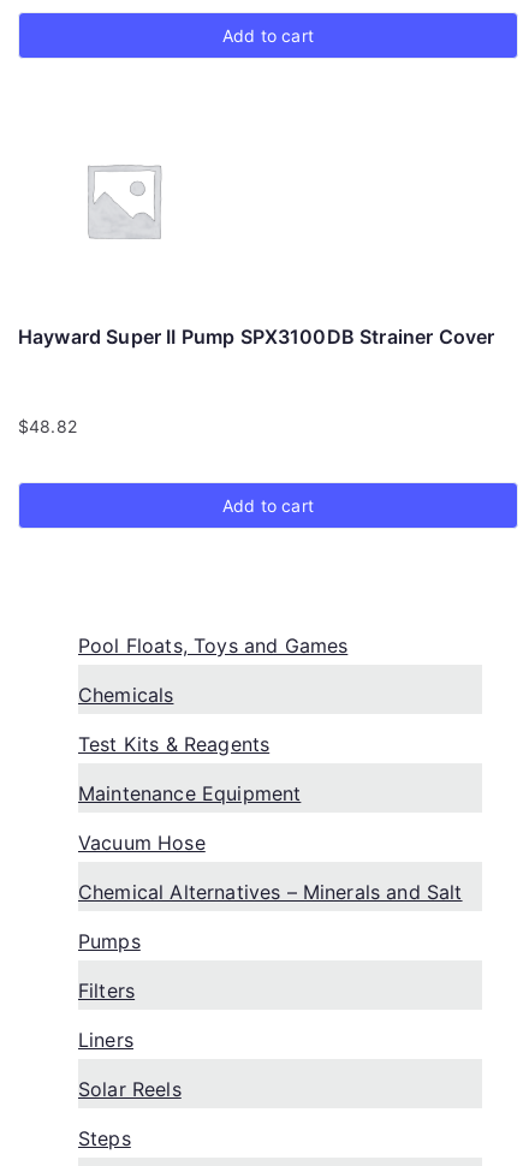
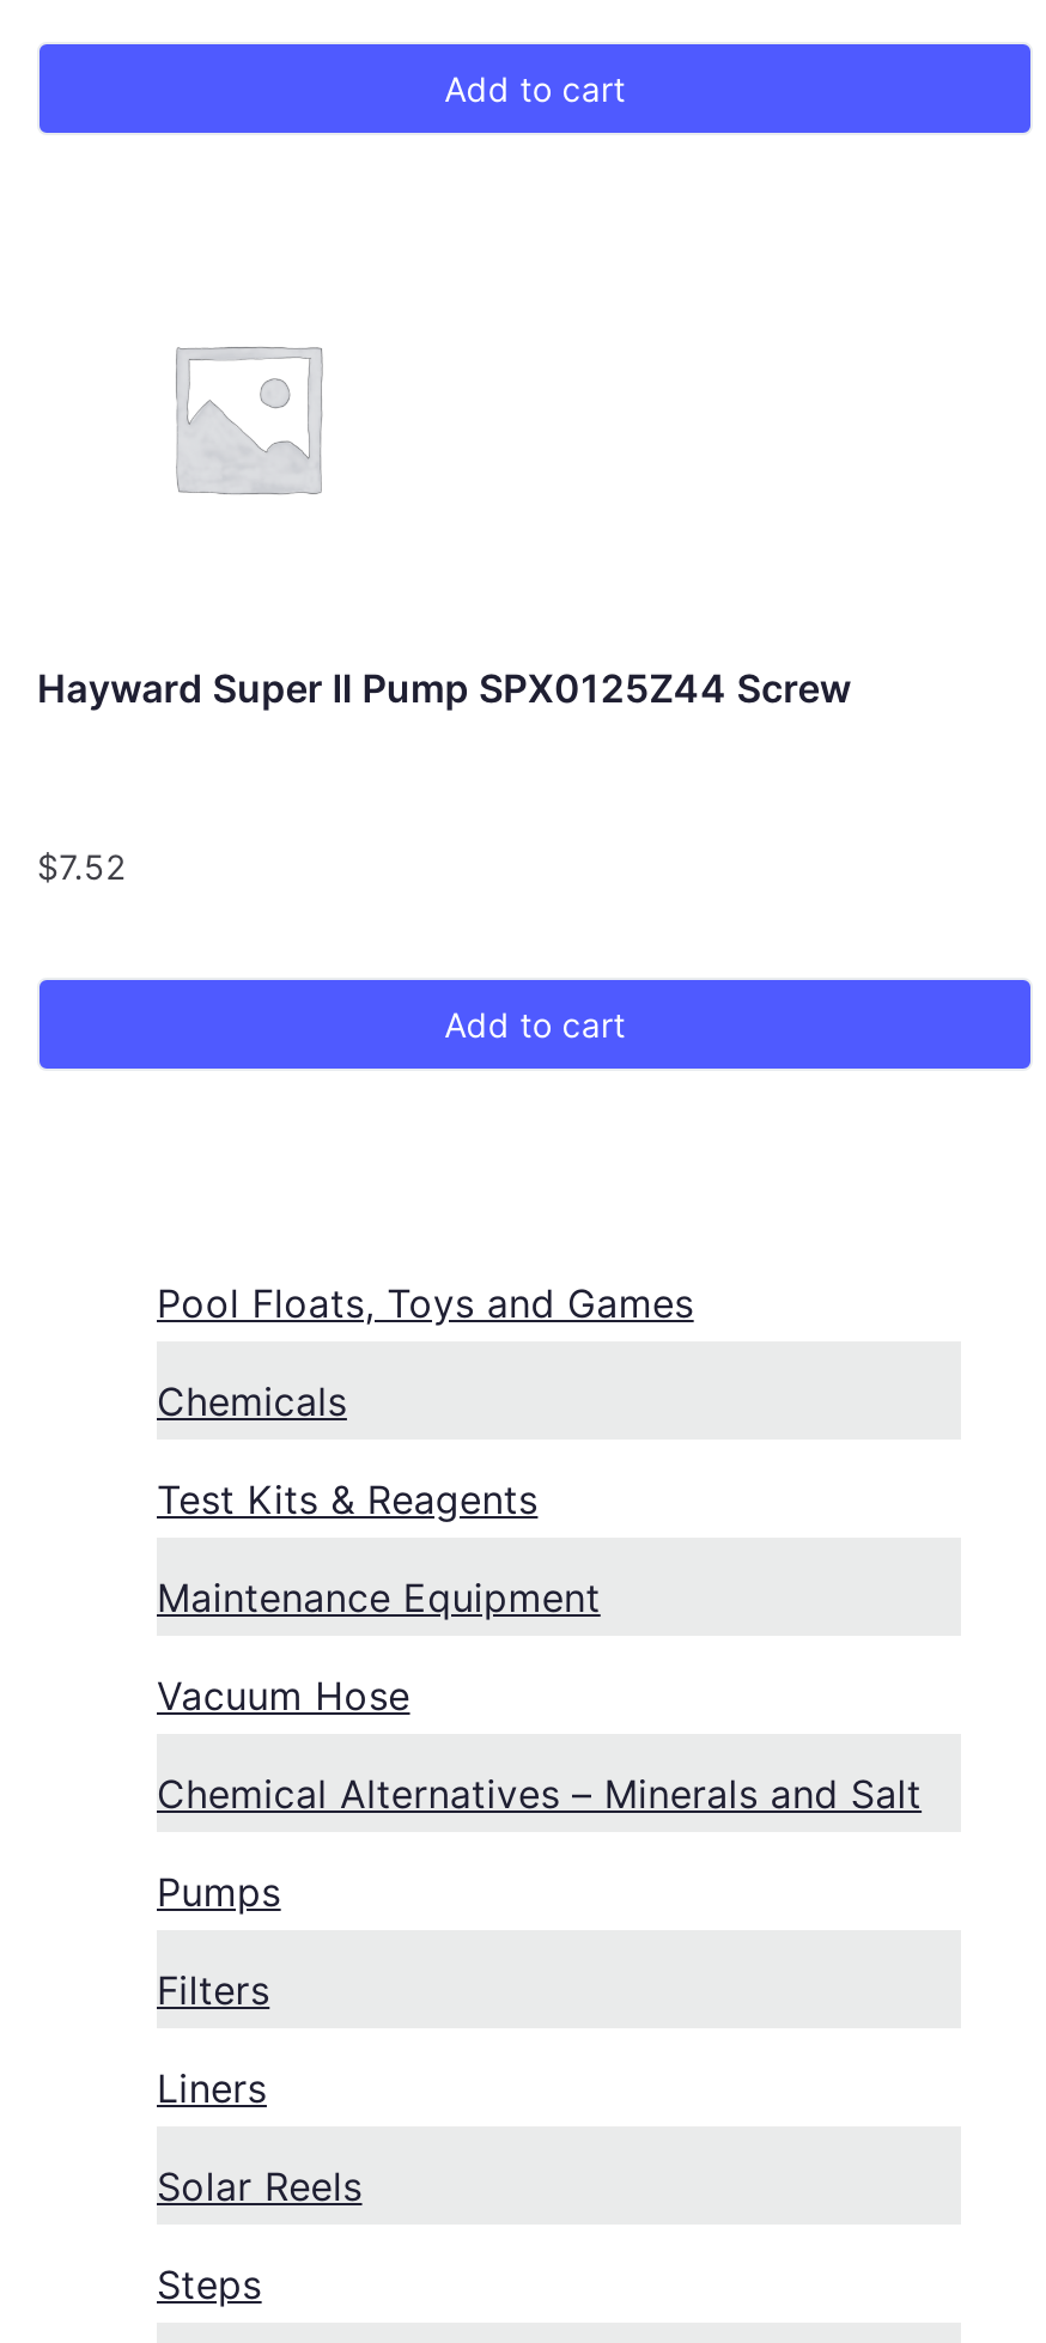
[18,325,495,349] Hayward Super II Pump SPX3100DB Strainer Cover -> [37,665,851,713] Hayward Super II Pump SPX0125Z44 Screw
[18,416,77,436] $48.82 -> [37,846,125,886] $7.52

